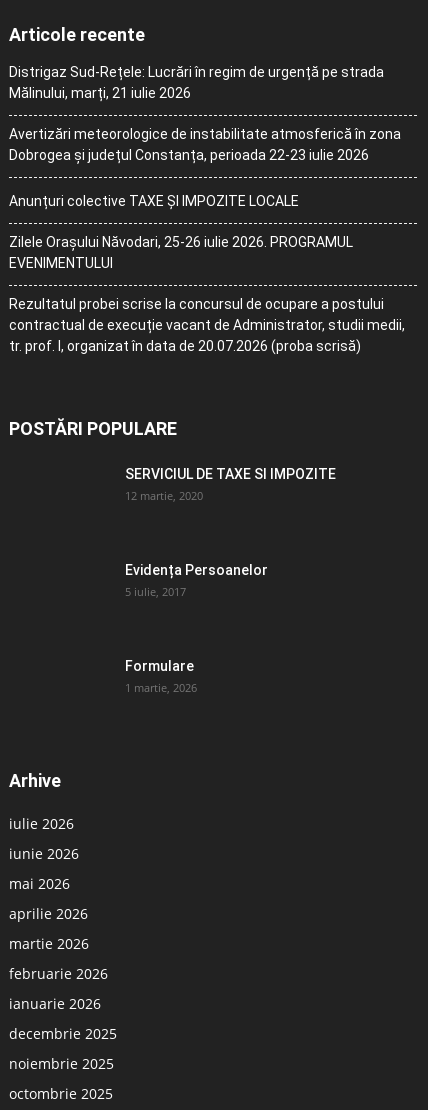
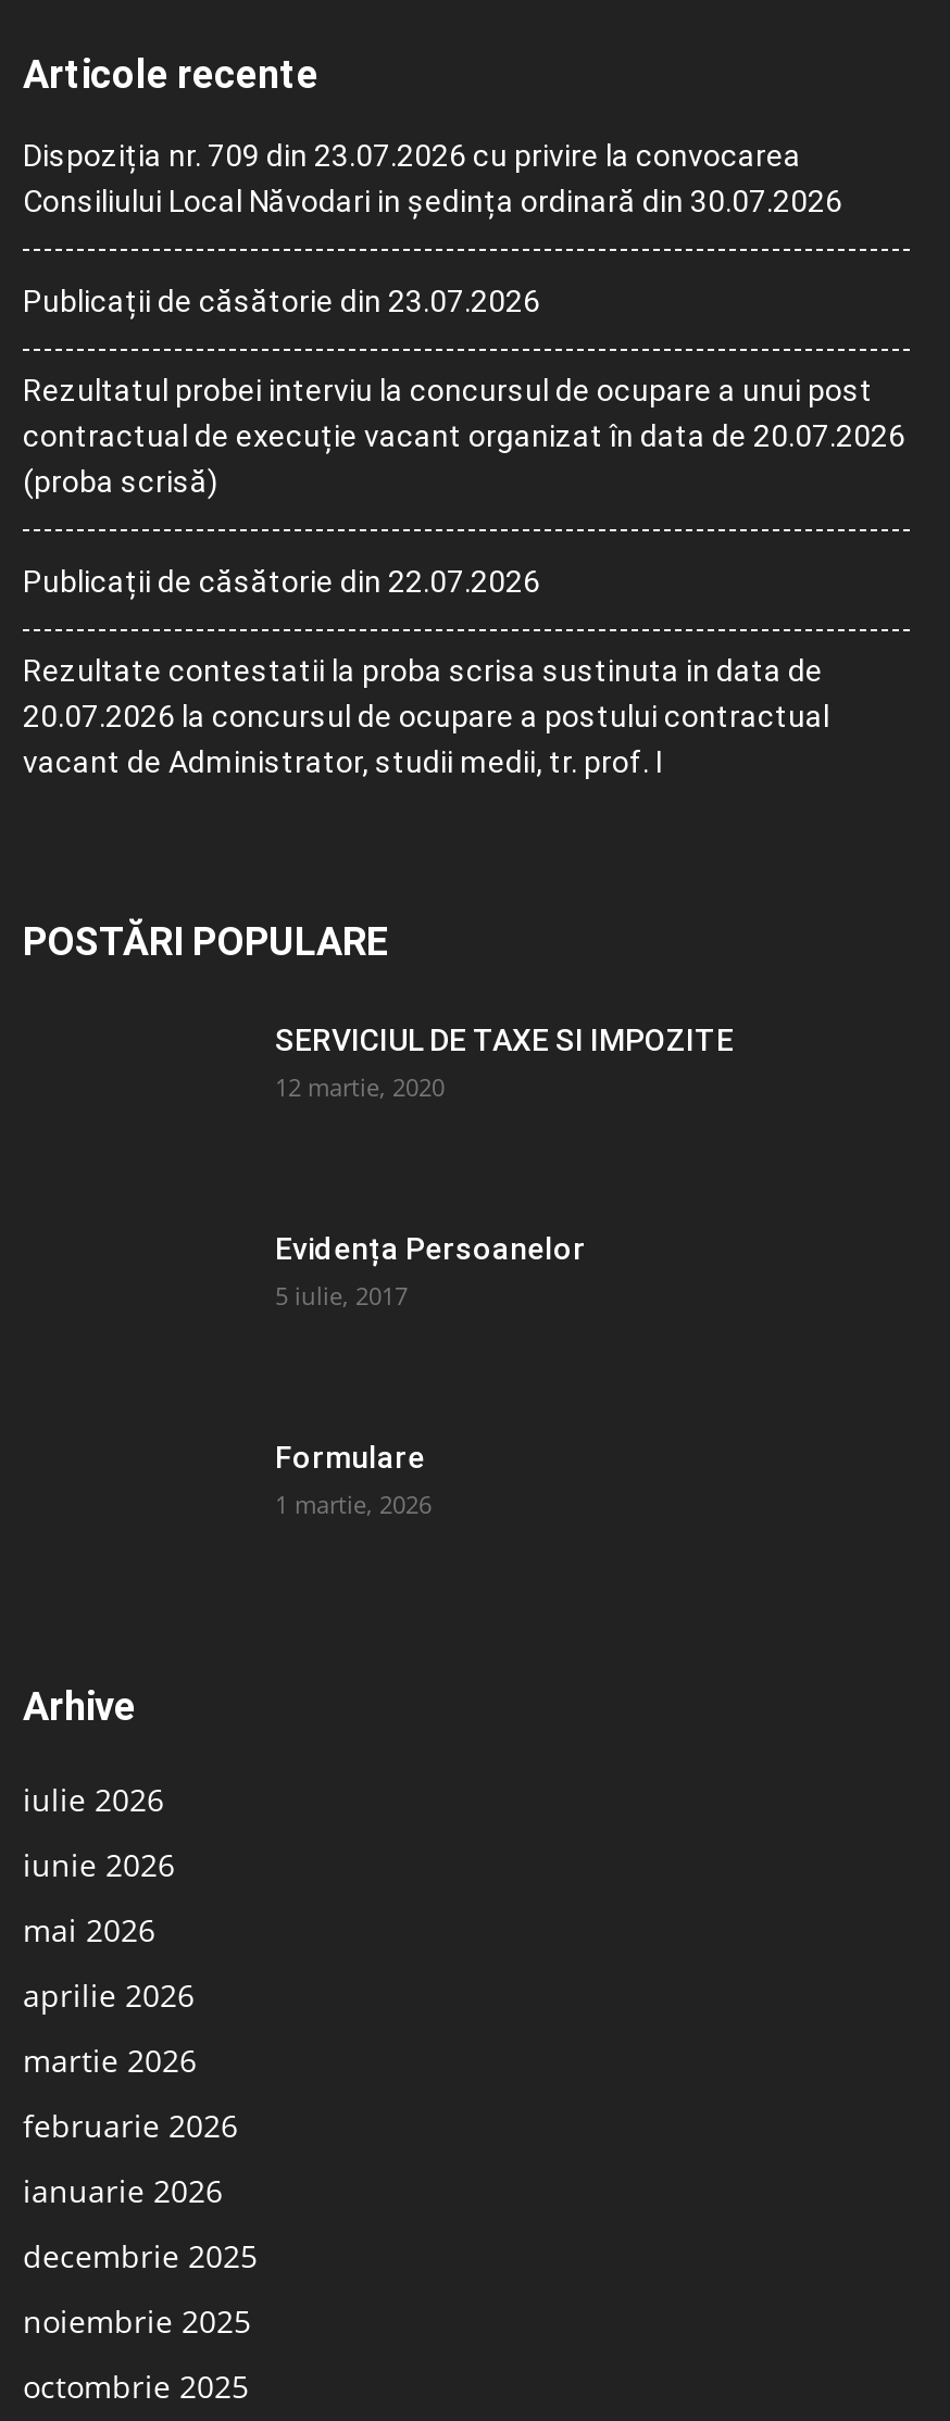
[9,64,384,101] Distrigaz Sud-Rețele: Lucrări în regim de urgență pe strada | Mălinului, marți, 21 iulie 2026 -> [23,138,842,218] Dispoziția nr. 709 din 23.07.2026 cu privire la convocarea | Consiliului Local Năvodari in ședința ordinară din 30.07.2026
[9,126,401,163] Avertizări meteorologice de instabilitate atmosferică în zona | Dobrogea și județul Constanța, perioada 22-23 iulie 2026 -> [23,284,540,318] Publicații de căsătorie din 23.07.2026
[9,193,299,209] Anunțuri colective TAXE ȘI IMPOZITE LOCALE -> [23,373,905,499] Rezultatul probei interviu la concursul de ocupare a unui post | contractual de execuție vacant organizat în data de 20.07.2026 | (proba scrisă)
[9,234,353,271] Zilele Orașului Năvodari, 25-26 iulie 2026. PROGRAMUL | EVENIMENTULUI -> [23,564,540,599] Publicații de căsătorie din 22.07.2026
[9,296,405,354] Rezultatul probei scrise la concursul de ocupare a postului | contractual de execuție vacant de Administrator, studii medii, | tr. prof. I, organizat în data de 20.07.2026 (proba scrisă) -> [23,653,829,779] Rezultate contestatii la proba scrisa sustinuta in data de | 20.07.2026 la concursul de ocupare a postului contractual | vacant de Administrator, studii medii, tr. prof. I

